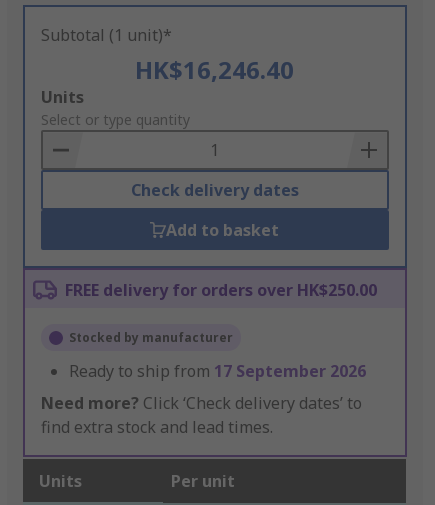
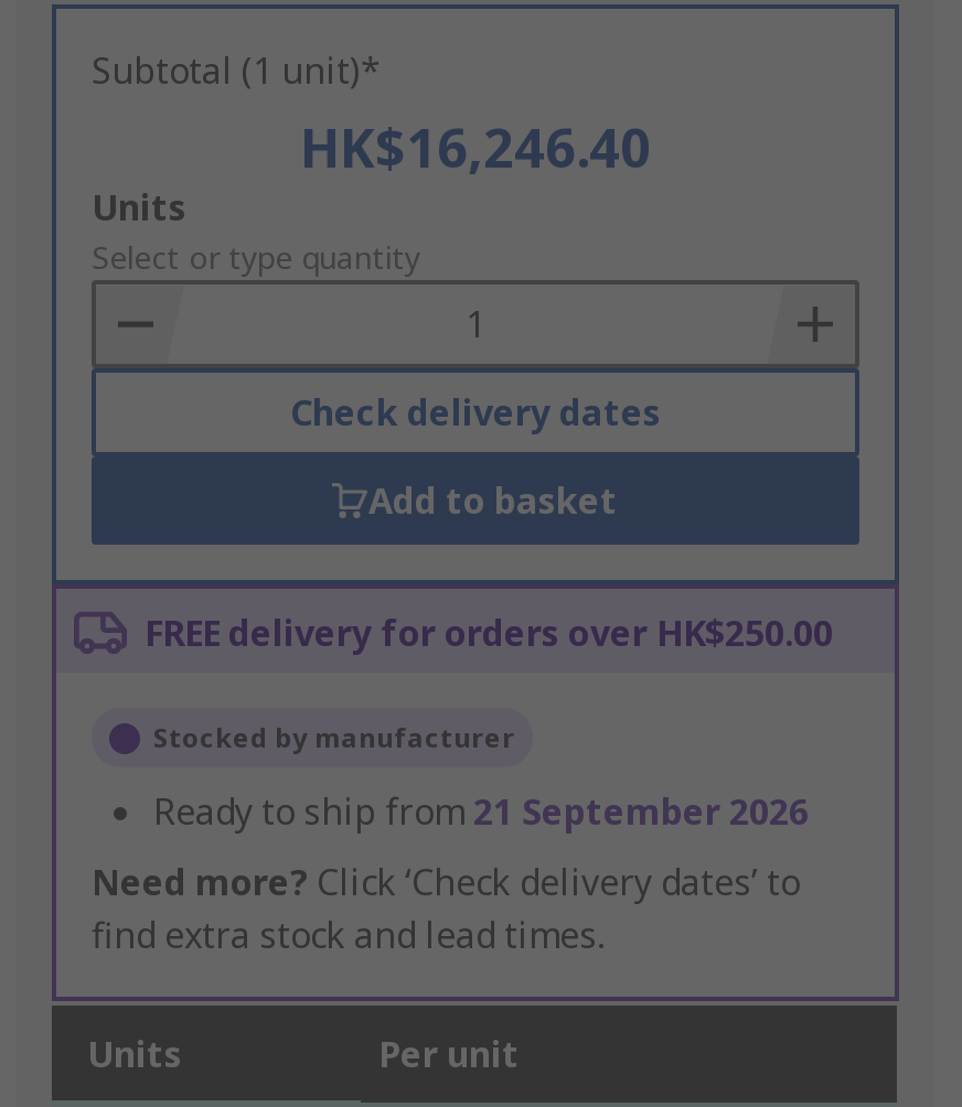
[69,360,366,382] Ready to ship from 17 September 2026 -> [153,788,809,837] Ready to ship from 21 September 2026

